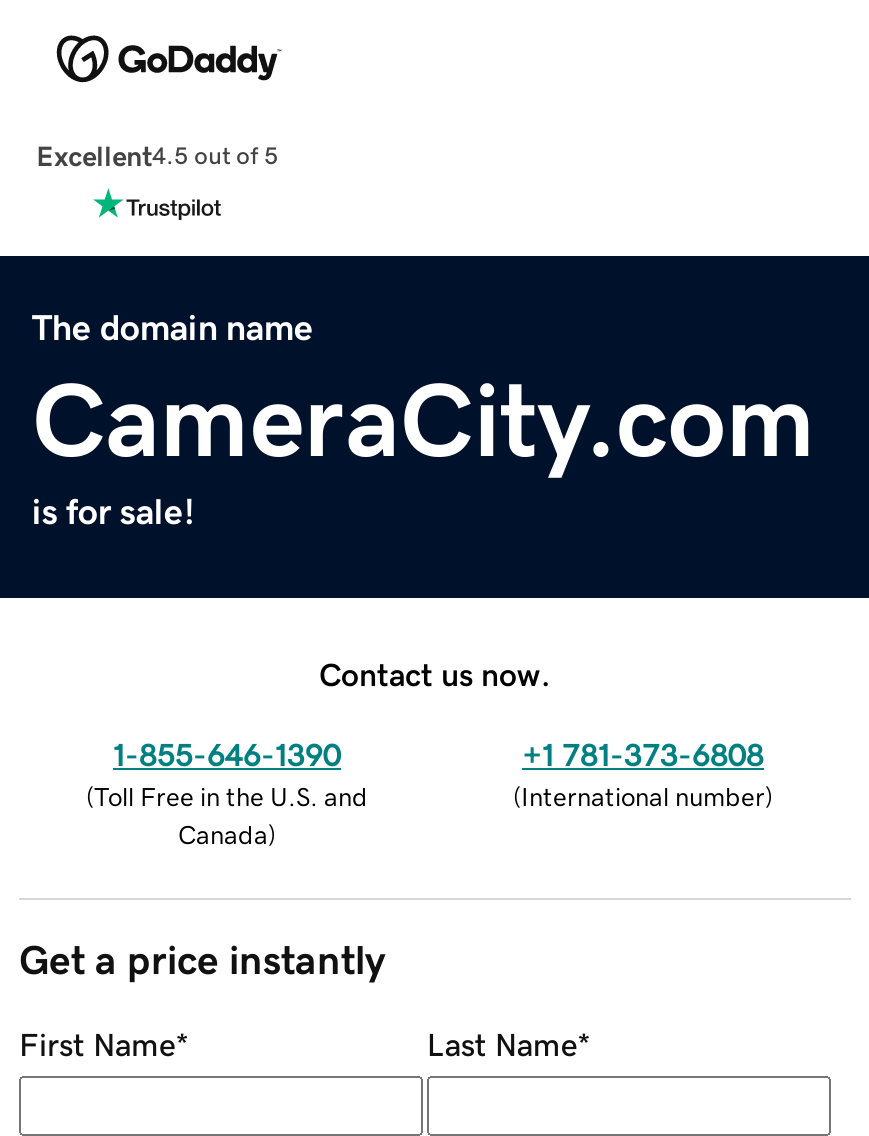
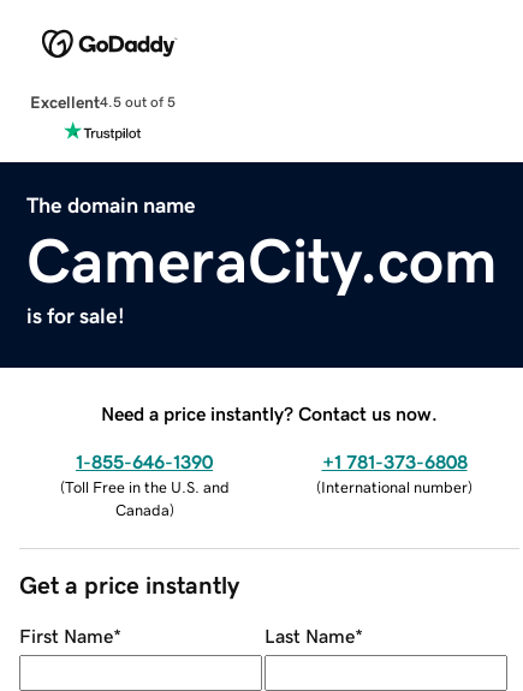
[319,657,551,689] Contact us now. -> [101,403,438,423] Need a price instantly? Contact us now.

